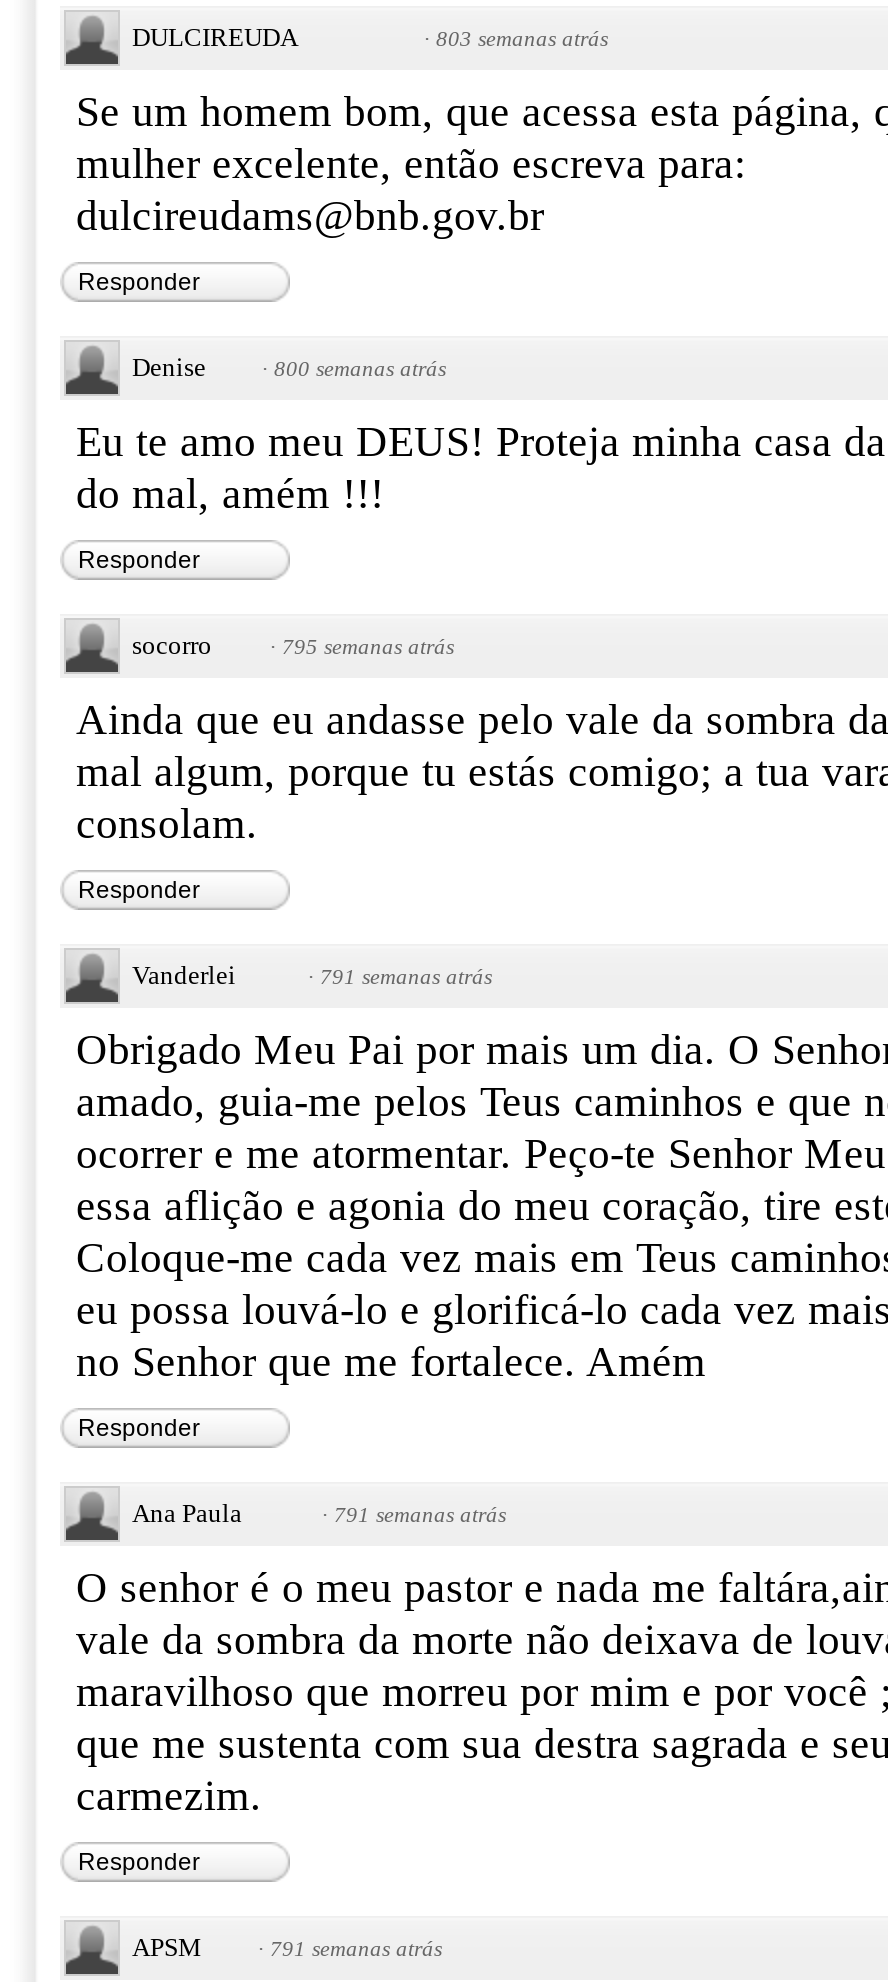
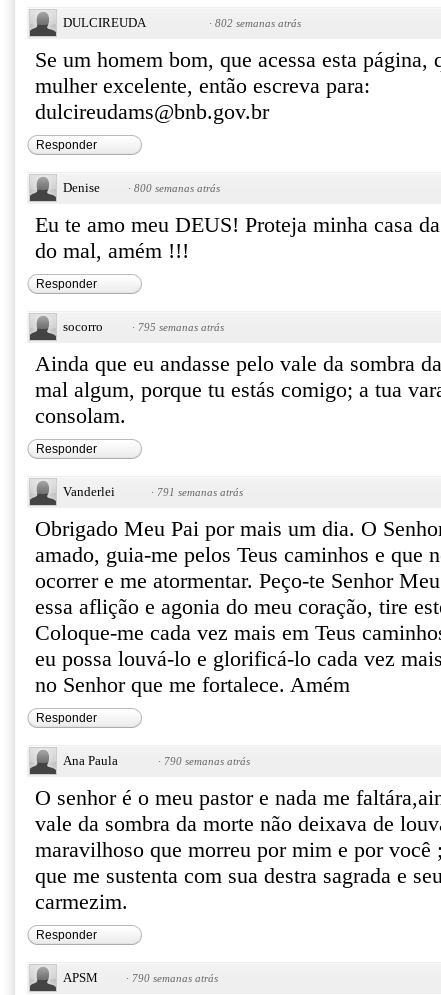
[424,26,608,50] · 803 semanas atrás -> [209,17,301,29] · 802 semanas atrás
[322,1502,506,1526] · 791 semanas atrás -> [158,755,250,767] · 790 semanas atrás
[258,1936,442,1960] · 791 semanas atrás -> [126,972,218,984] · 790 semanas atrás

